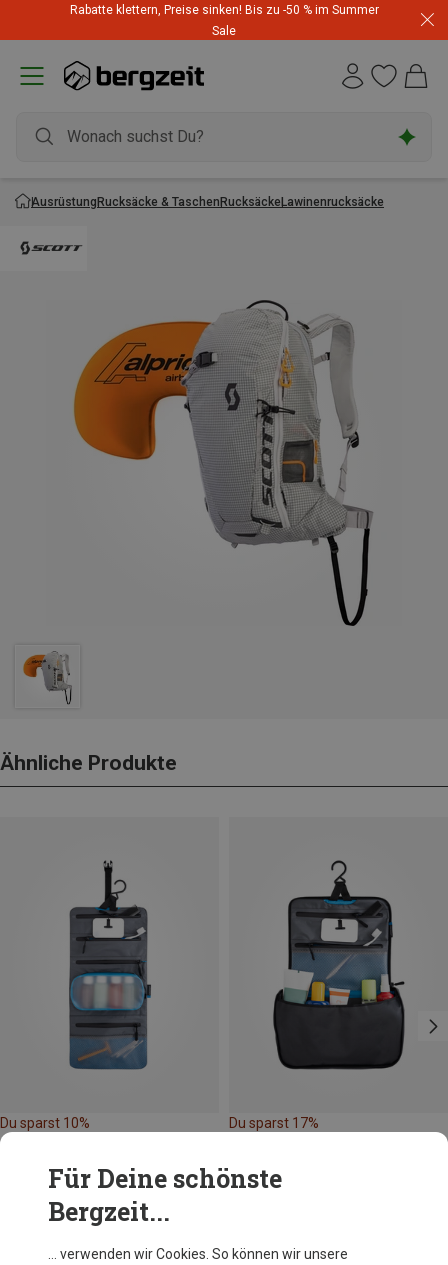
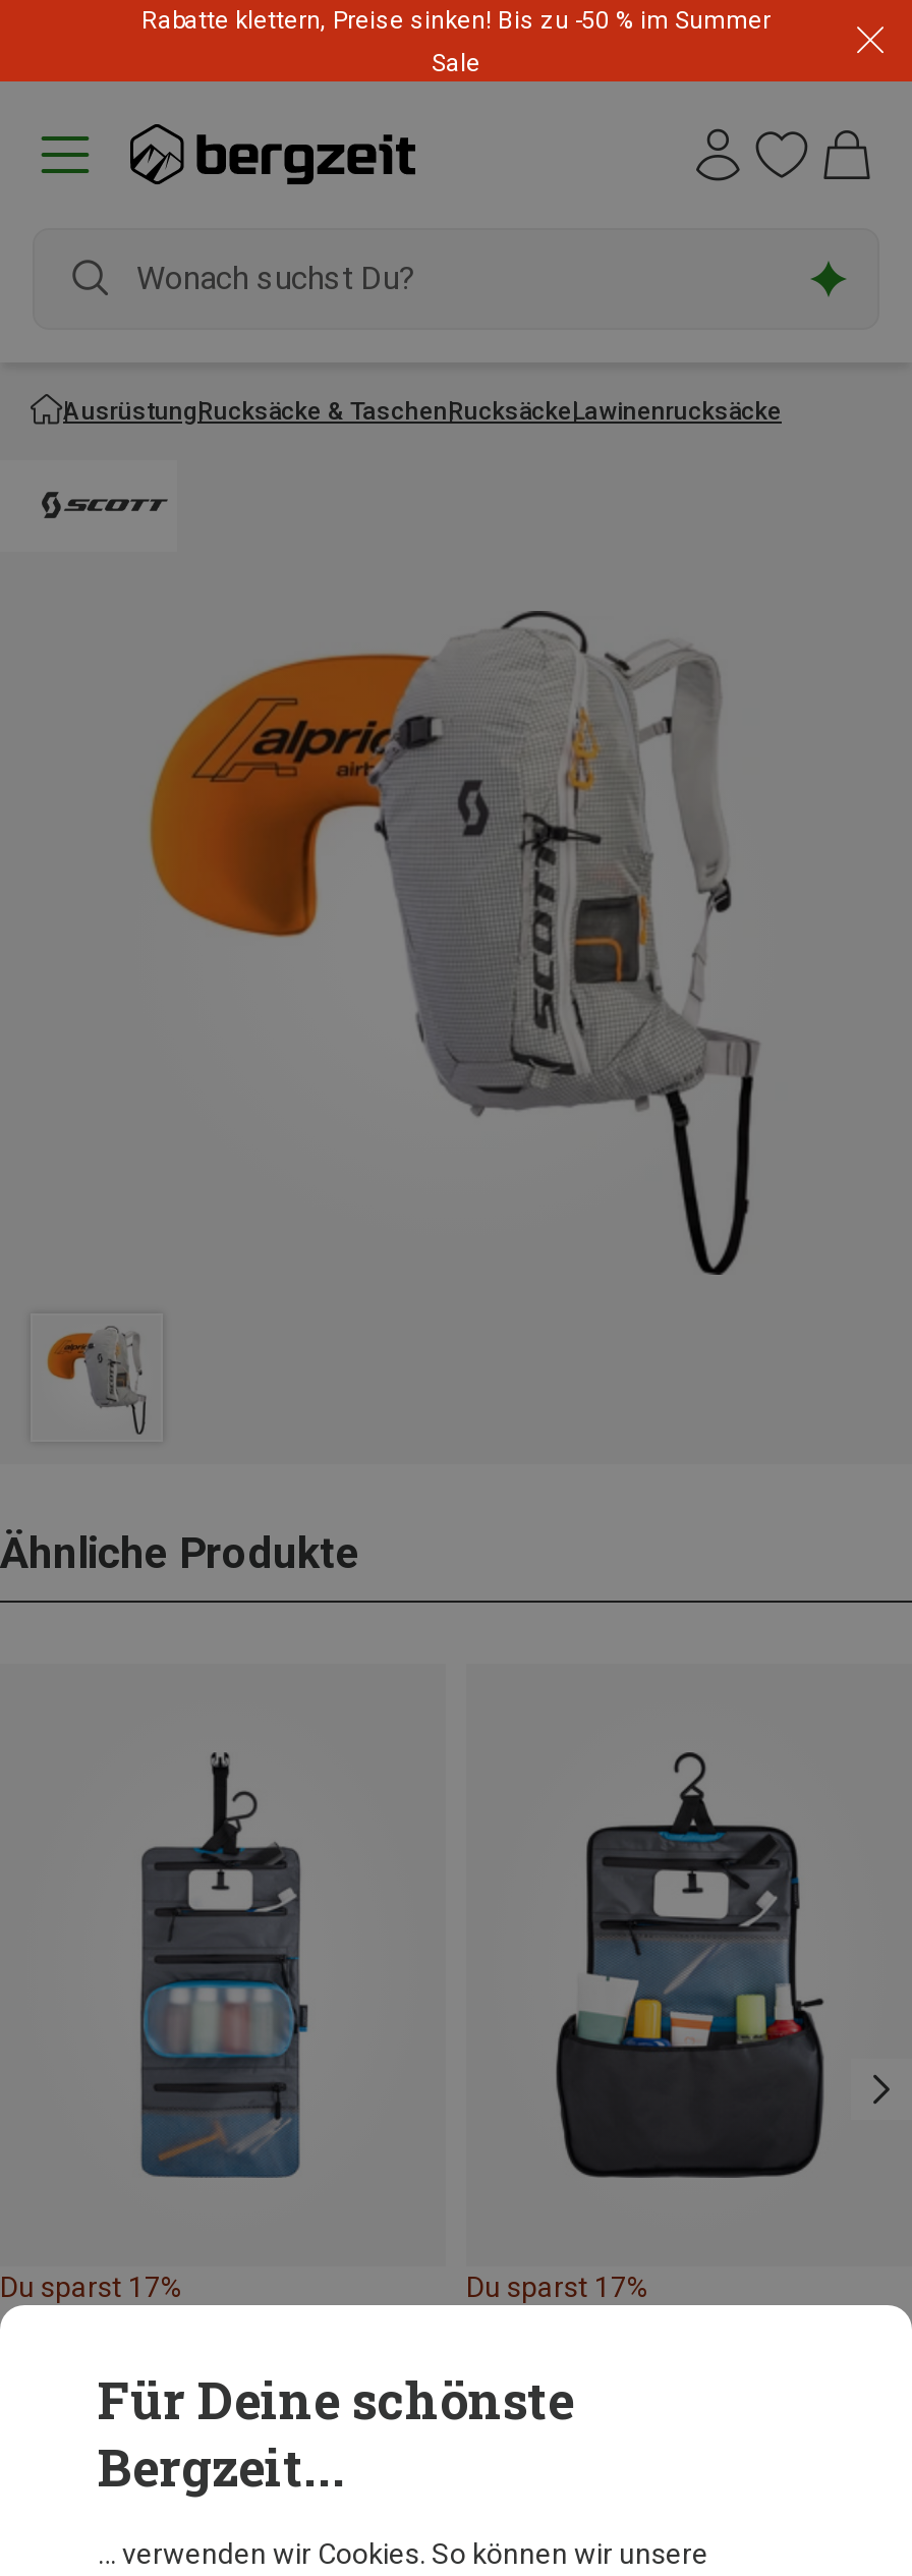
[0,1115,90,1131] Du sparst 10% -> [0,2270,183,2303] Du sparst 17%

